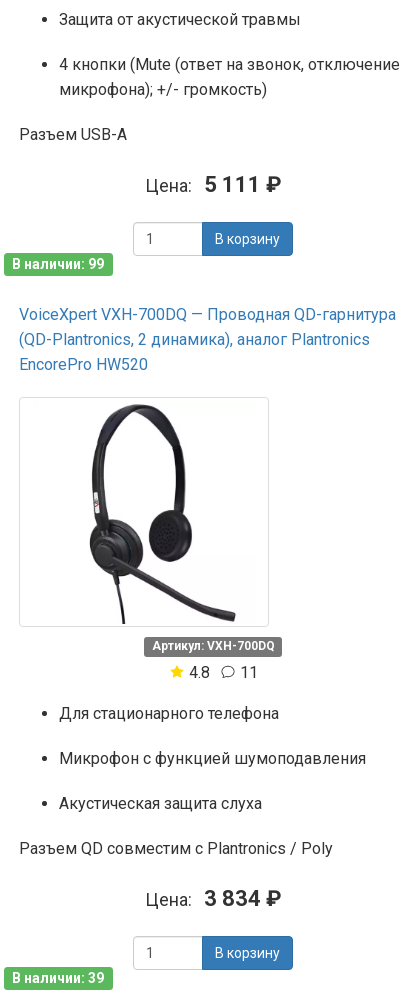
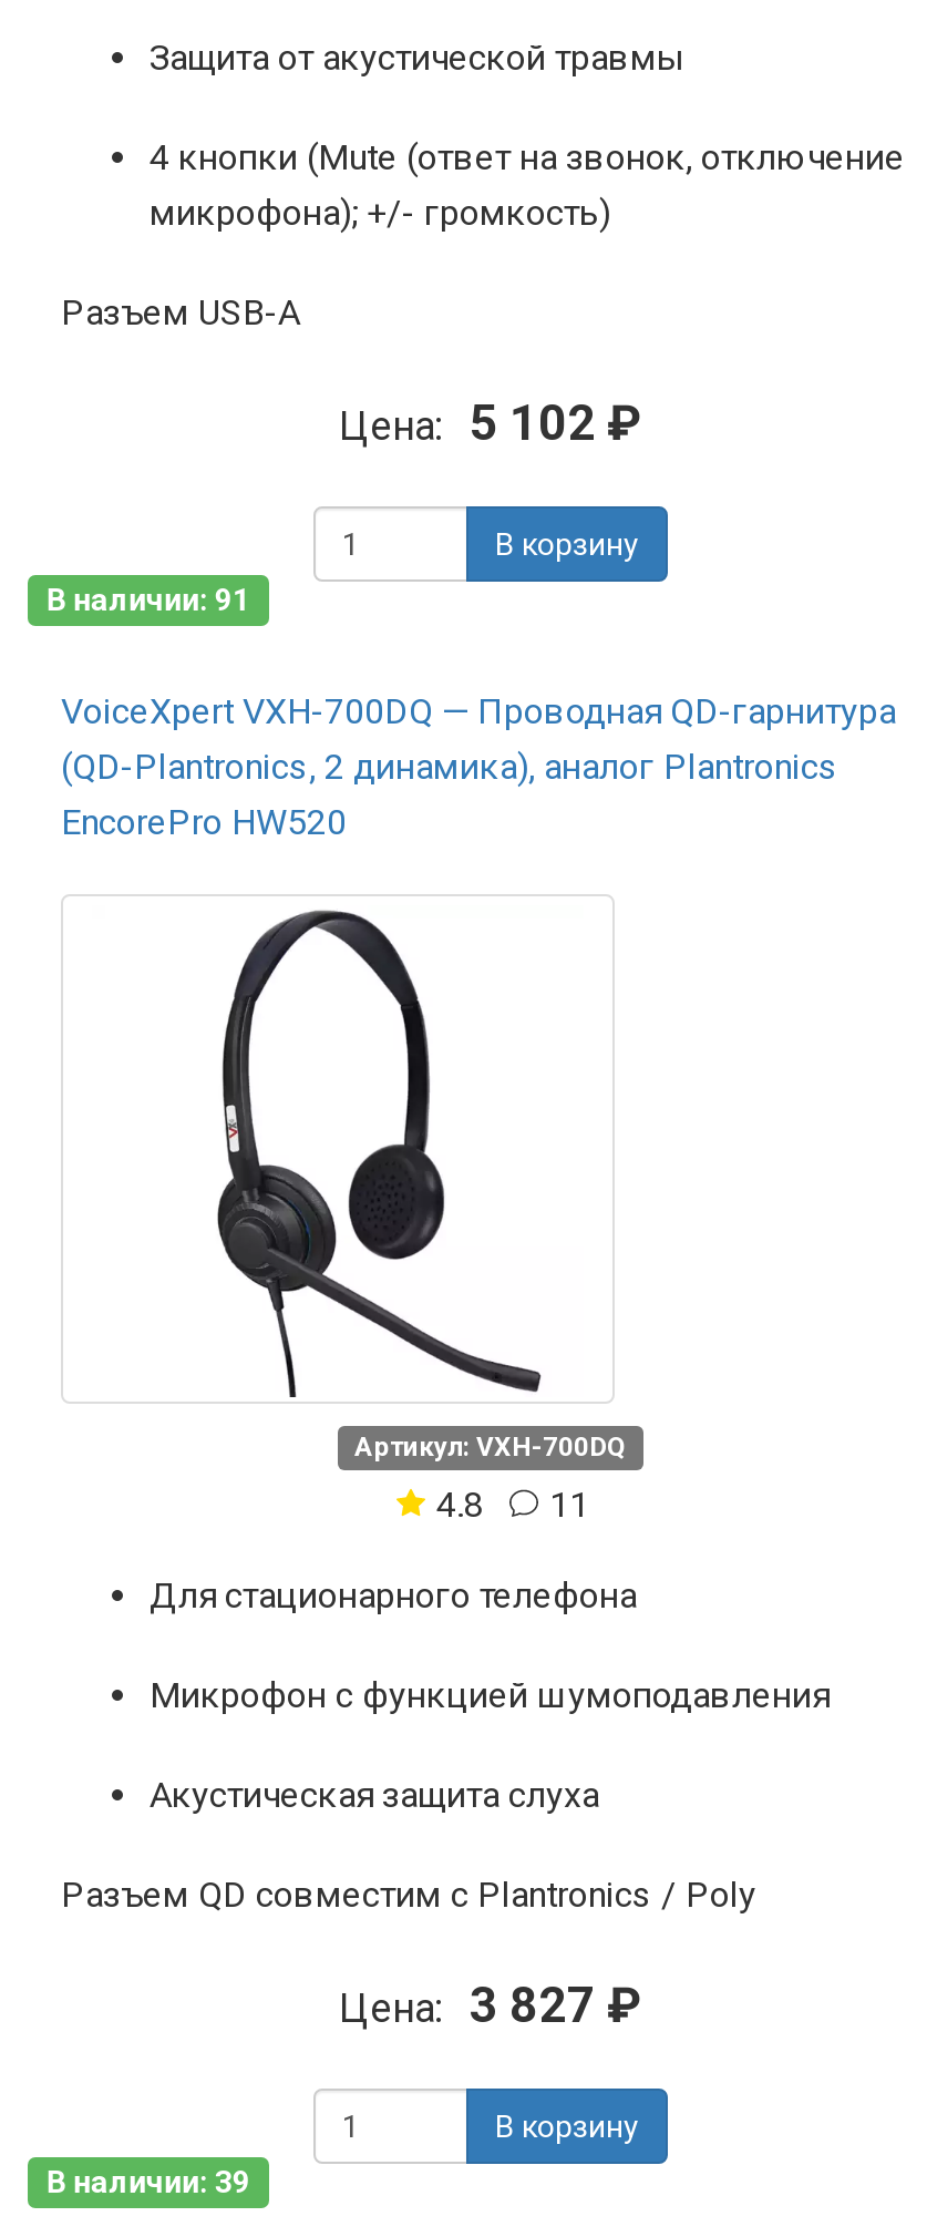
[144,172,281,197] Цена: 5 111 ₽ -> [339,396,642,451] Цена: 5 102 ₽
[12,256,104,272] В наличии: 99 -> [46,582,250,618] В наличии: 91
[144,886,281,911] Цена: 3 834 ₽ -> [339,1978,642,2034] Цена: 3 827 ₽

